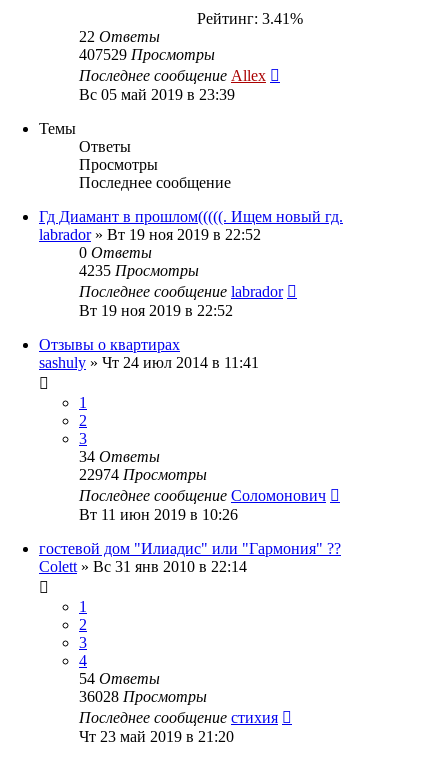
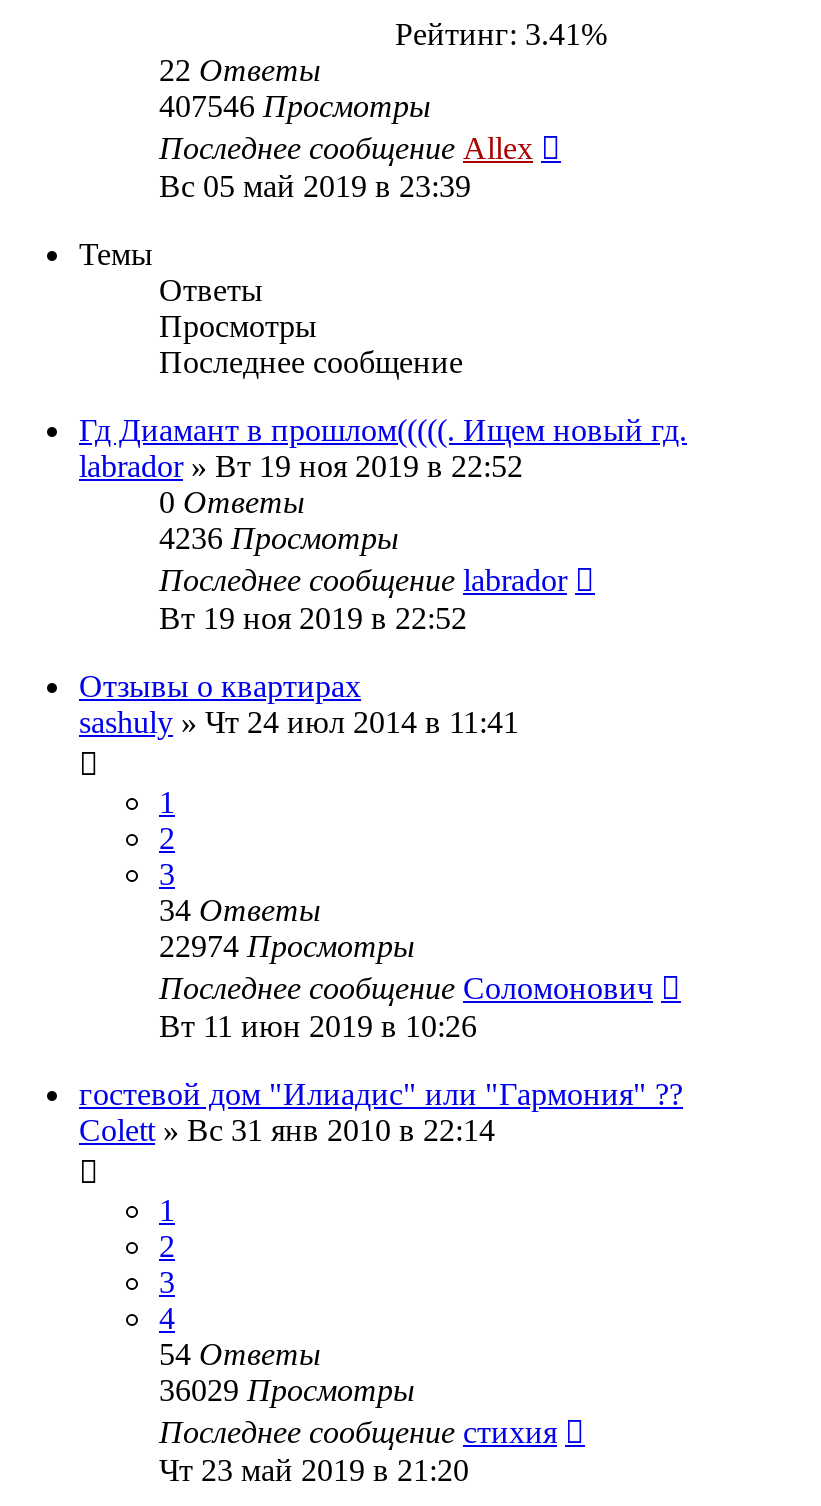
[79,46,215,63] 407529 Просмотры -> [159,89,431,123] 407546 Просмотры
[79,262,199,279] 4235 Просмотры -> [159,521,399,555] 4236 Просмотры
[79,688,207,705] 36028 Просмотры -> [159,1373,415,1407] 36029 Просмотры

